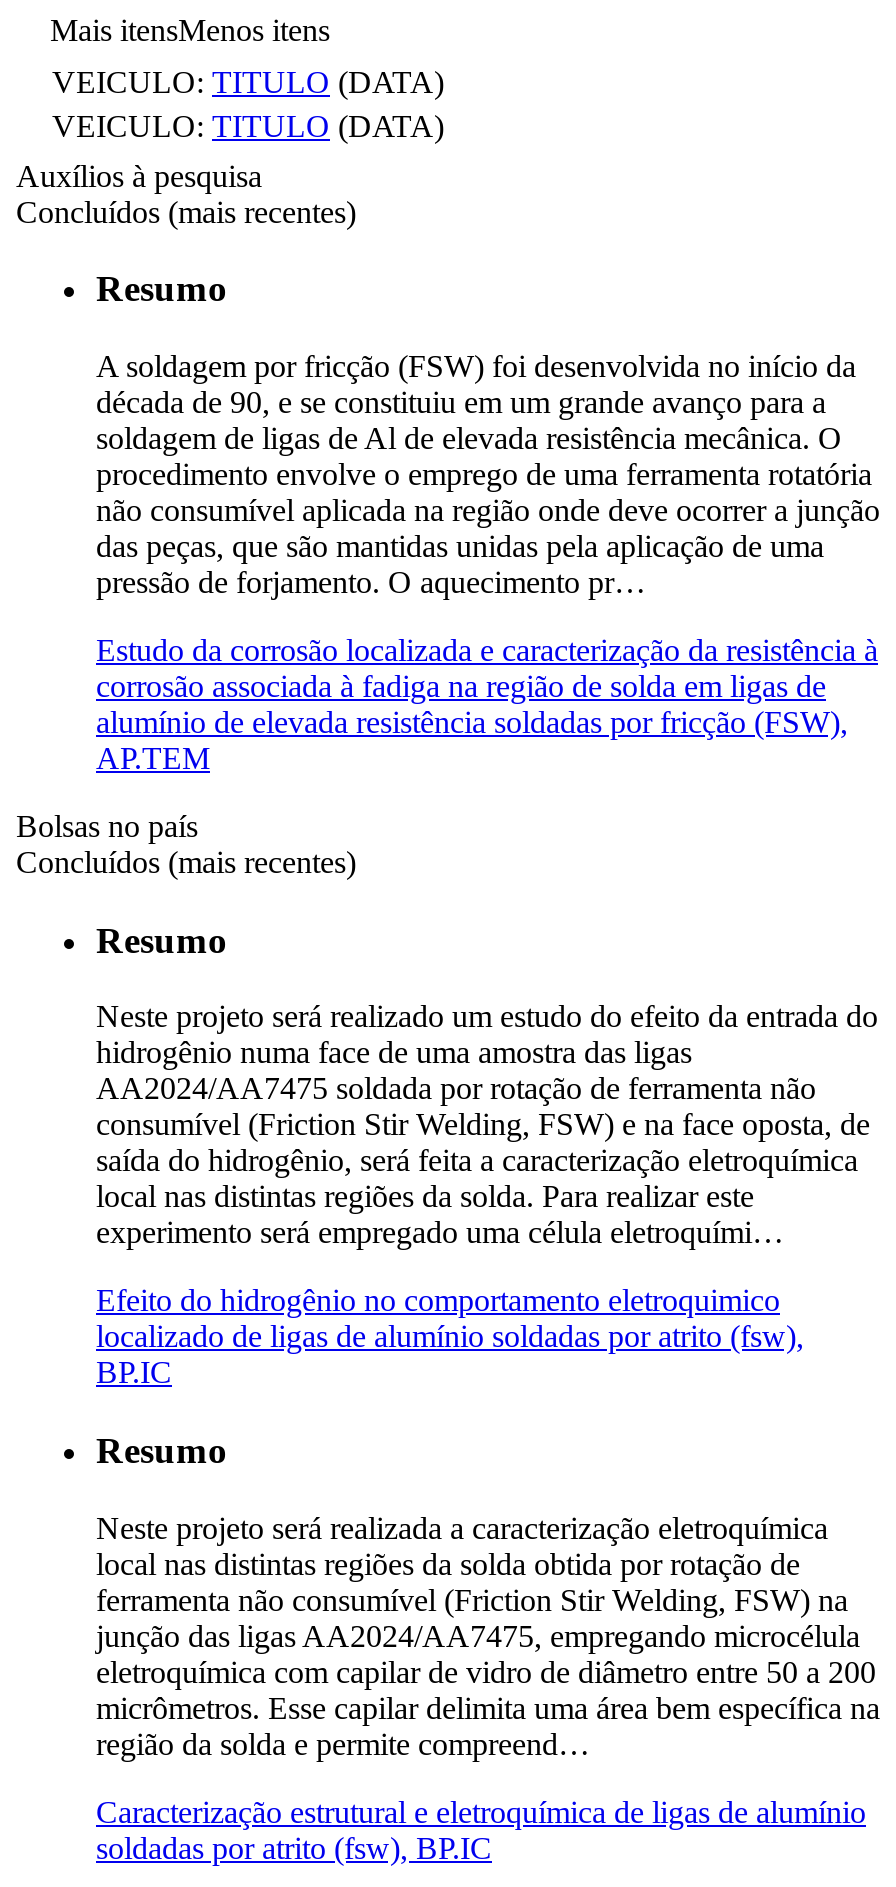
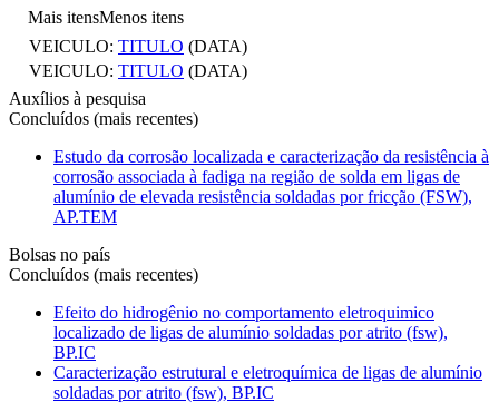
[96,267,880,599] Resumo | A soldagem por fricção (FSW) foi desenvolvida no início da | década de 90, e se constituiu em um grande avanço para a | soldagem de ligas de Al de elevada resistência mecânica. O | procedimento envolve o emprego de uma ferramenta rotatória | não consumível aplicada na região onde deve ocorrer a junção | das peças, que são mantidas unidas pela aplicação de uma | pressão de forjamento. O aquecimento pr… -> none
[96,918,878,1250] Resumo | Neste projeto será realizado um estudo do efeito da entrada do | hidrogênio numa face de uma amostra das ligas | AA2024/AA7475 soldada por rotação de ferramenta não | consumível (Friction Stir Welding, FSW) e na face oposta, de | saída do hidrogênio, será feita a caracterização eletroquímica | local nas distintas regiões da solda. Para realizar este | experimento será empregado uma célula eletroquími… -> none
[96,1429,880,1761] Resumo | Neste projeto será realizada a caracterização eletroquímica | local nas distintas regiões da solda obtida por rotação de | ferramenta não consumível (Friction Stir Welding, FSW) na | junção das ligas AA2024/AA7475, empregando microcélula | eletroquímica com capilar de vidro de diâmetro entre 50 a 200 | micrômetros. Esse capilar delimita uma área bem específica na | região da solda e permite compreend… -> none

